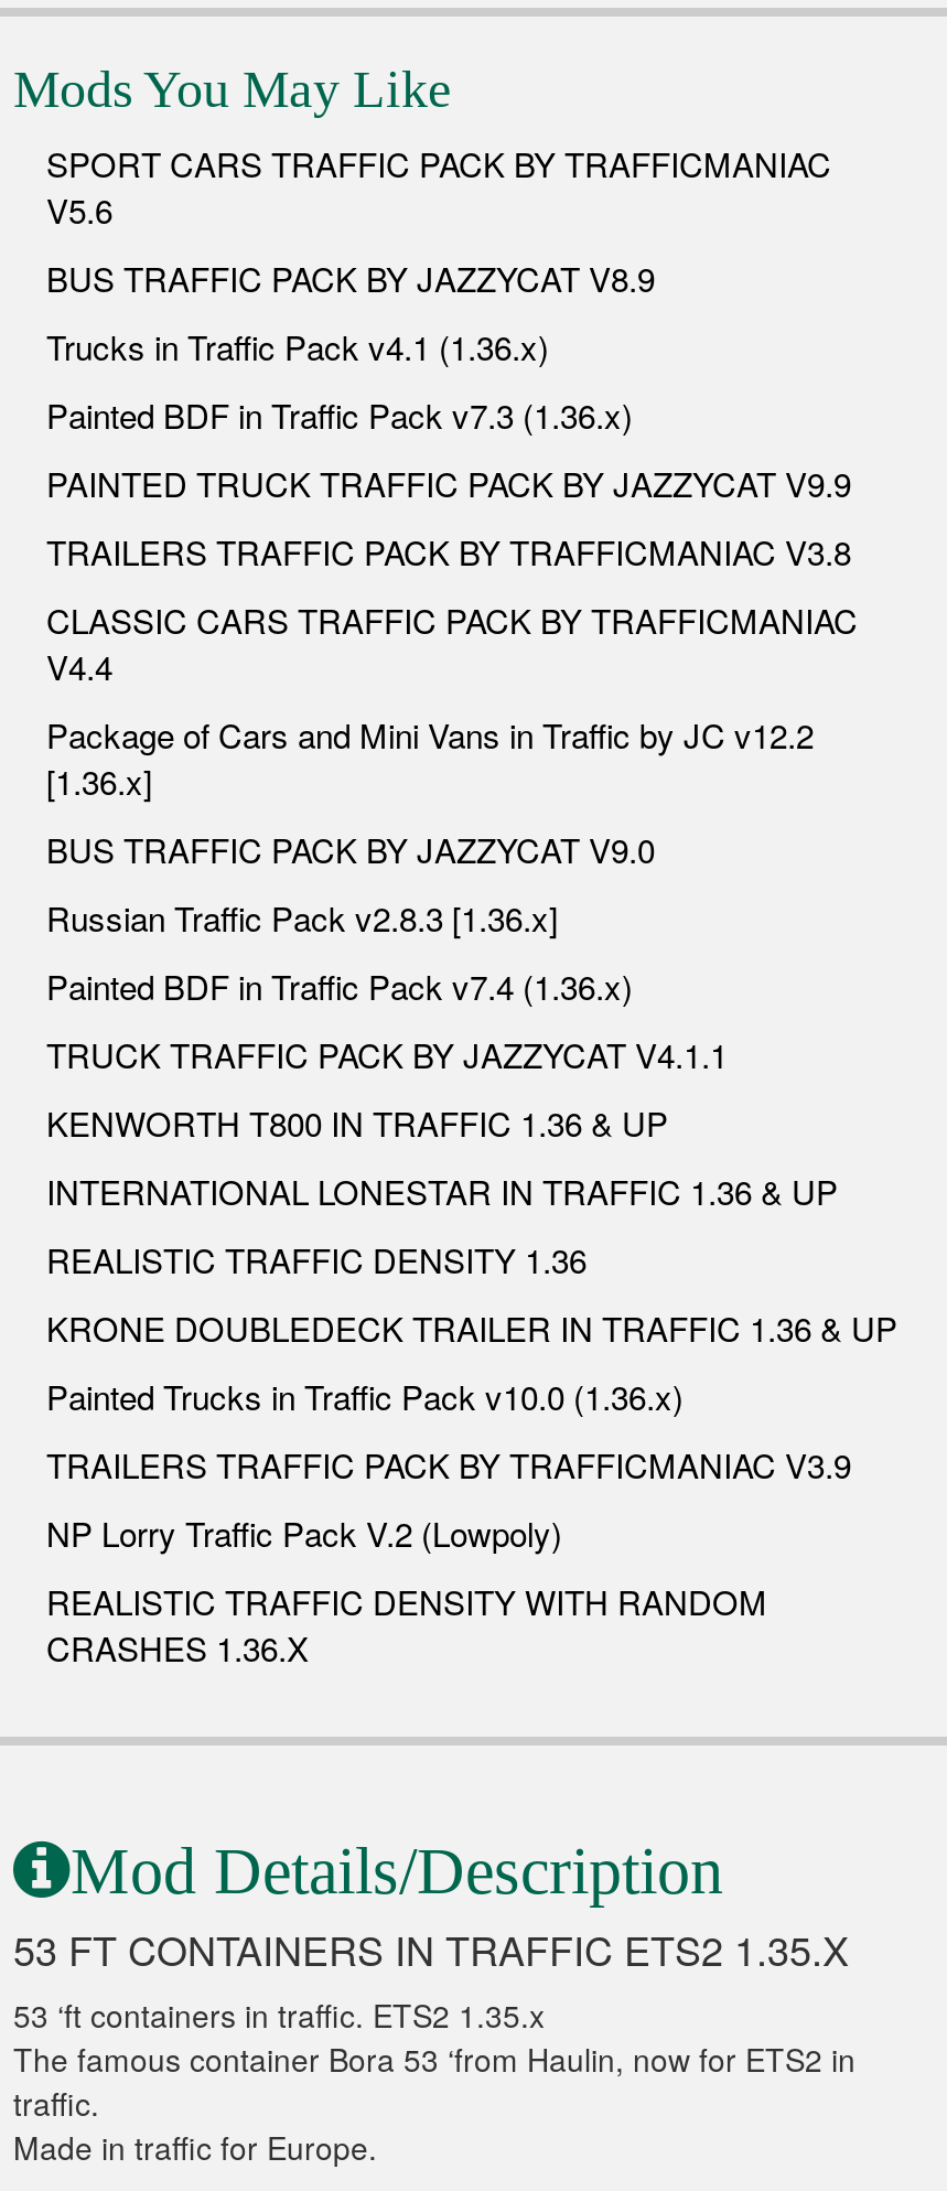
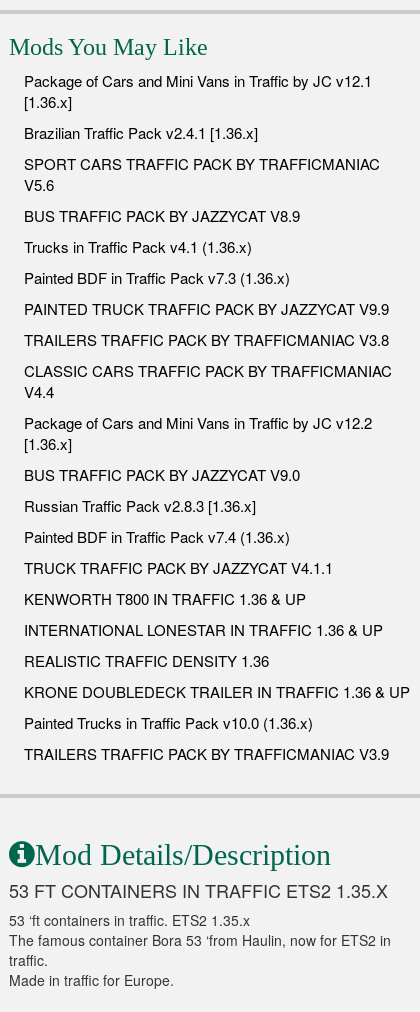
none -> [24,70,372,143] Package of Cars and Mini Vans in Traffic by JC v12.1 | [1.36.x] | Brazilian Traffic Pack v2.4.1 [1.36.x]
moved [46,141,897,1489] -> [24,153,410,764]: SPORT CARS TRAFFIC PACK BY TRAFFICMANIAC | V5.6 | BUS TRAFFIC PACK BY JAZZYCAT V8.9 | ... | Painted Trucks in Traffic Pack v10.0 (1.36.x) | TRAILERS TRAFFIC PACK BY TRAFFICMANIAC V3.9
[46,1511,767,1672] NP Lorry Traffic Pack V.2 (Lowpoly) | REALISTIC TRAFFIC DENSITY WITH RANDOM | CRASHES 1.36.X -> none

